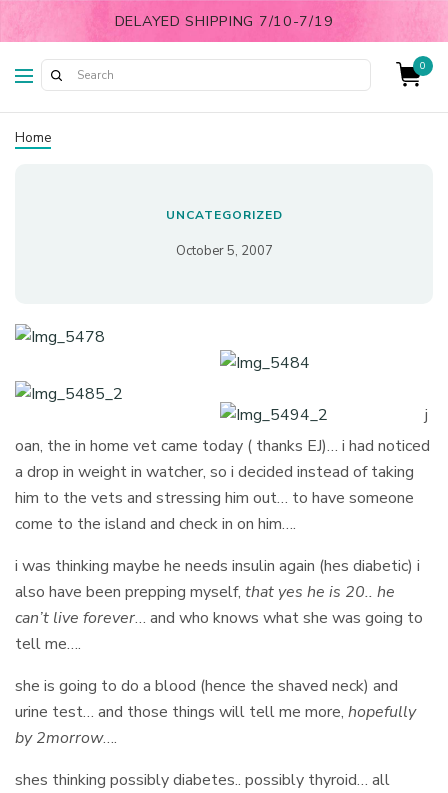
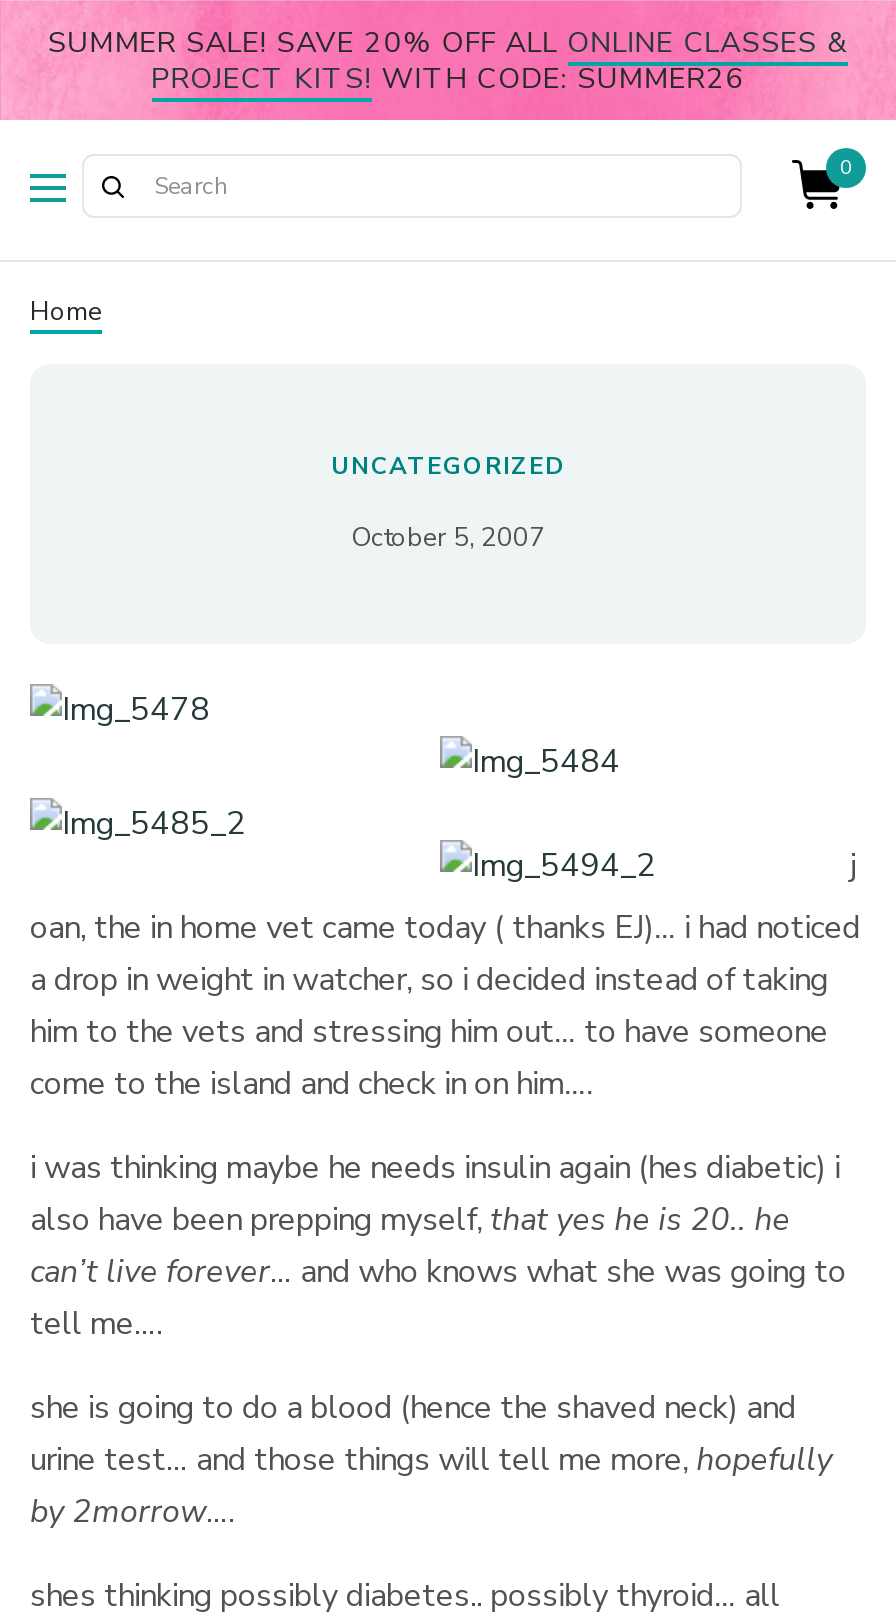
[115,11,333,31] DELAYED SHIPPING 7/10-7/19 -> [48,22,848,98] SUMMER SALE! SAVE 20% OFF ALL ONLINE CLASSES & | PROJECT KITS! WITH CODE: SUMMER26

